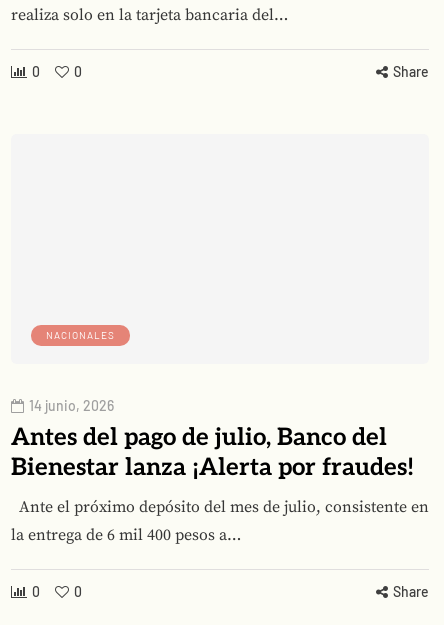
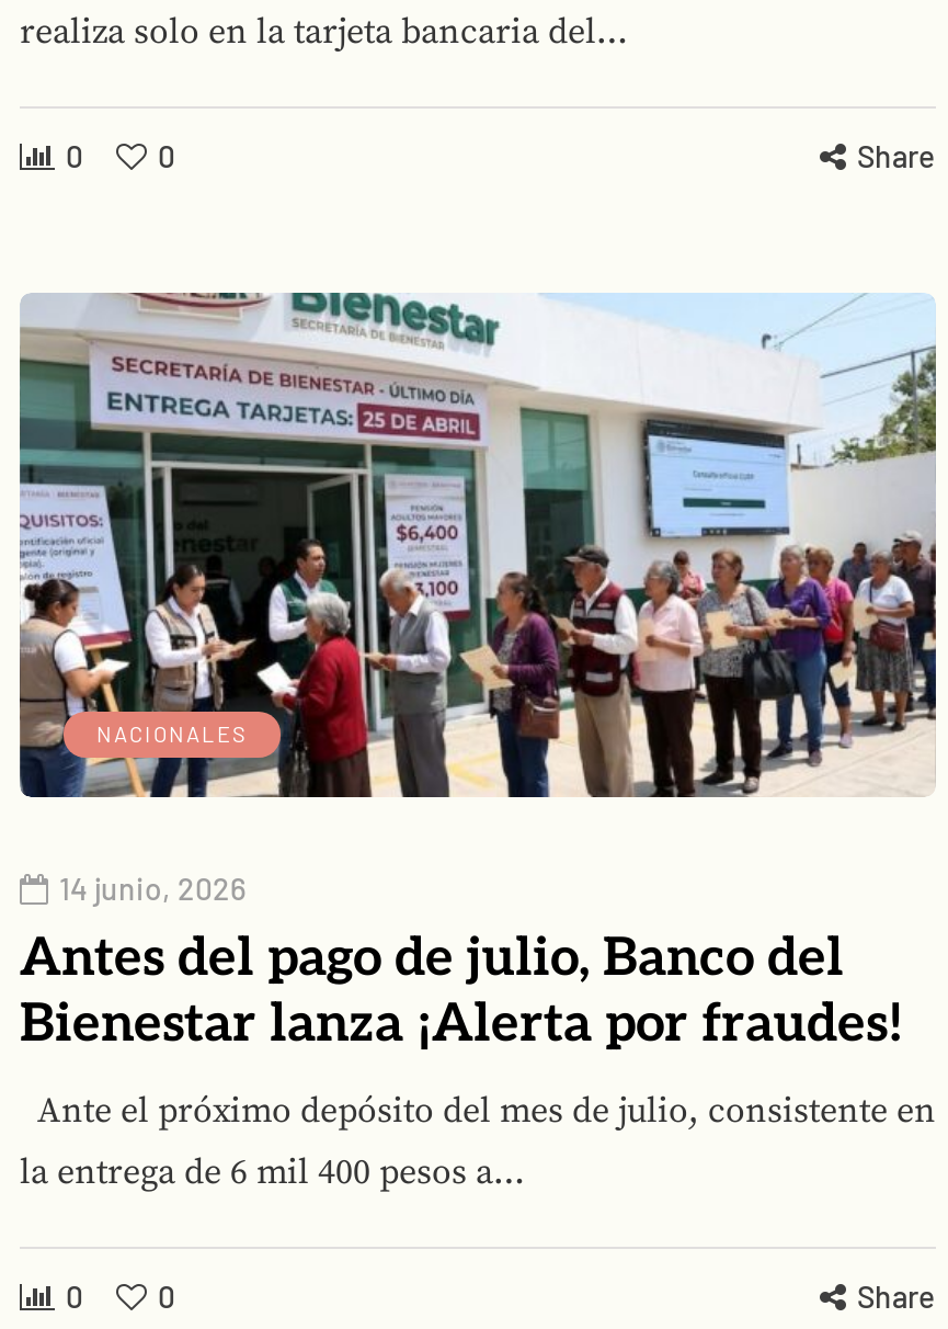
none -> [18,291,938,799] [image]

